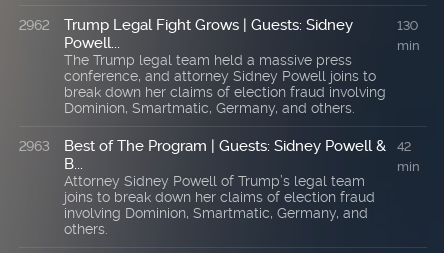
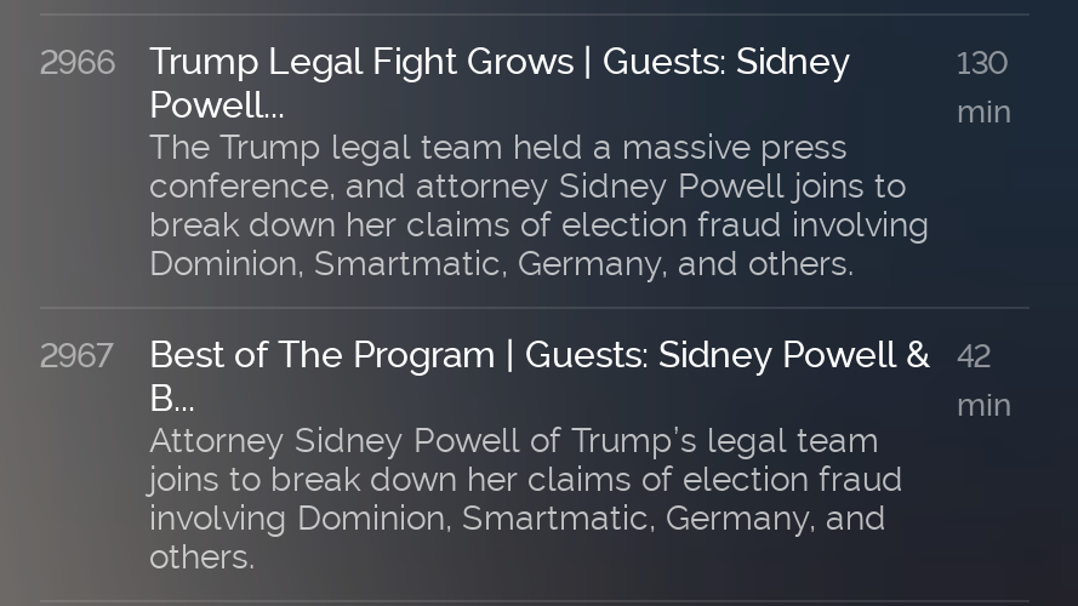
[19,17,49,33] 2962 -> [40,42,115,81] 2966
[19,138,50,154] 2963 -> [40,336,113,375] 2967

